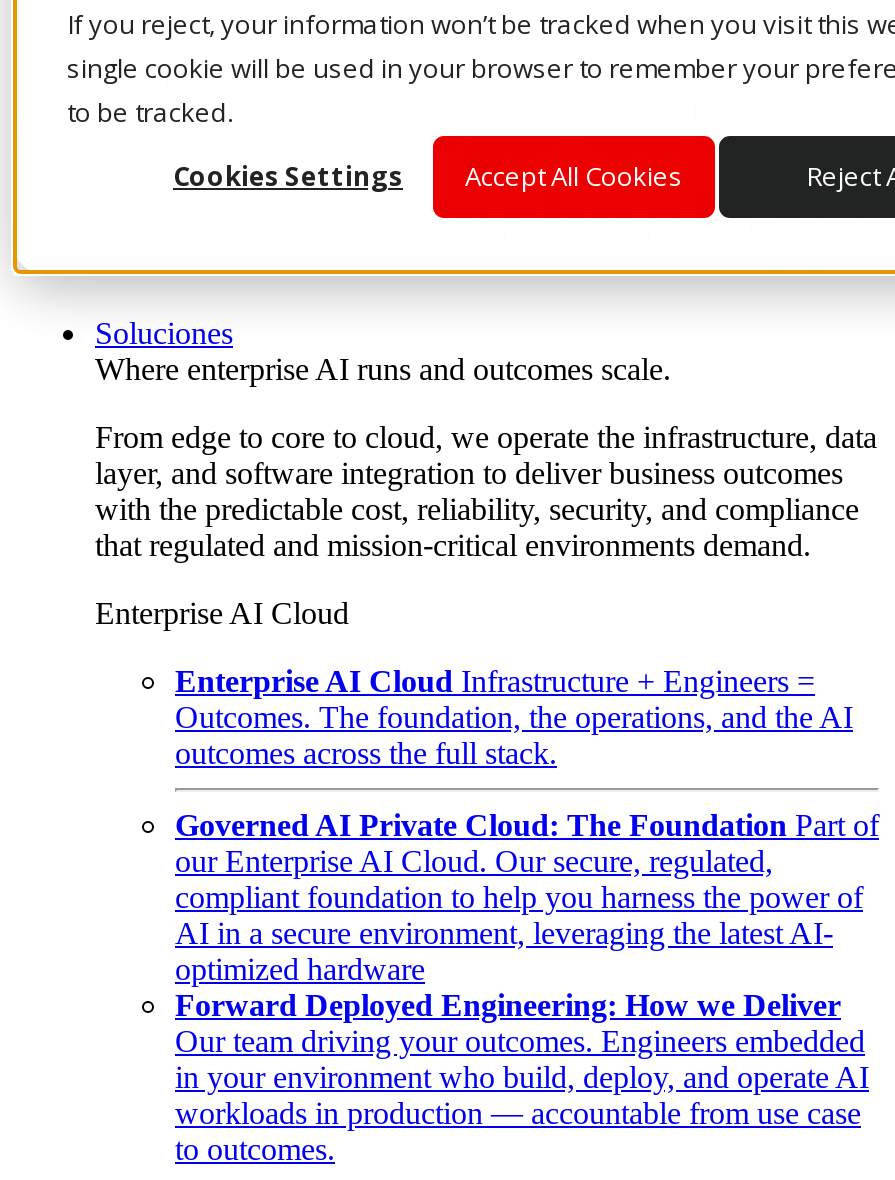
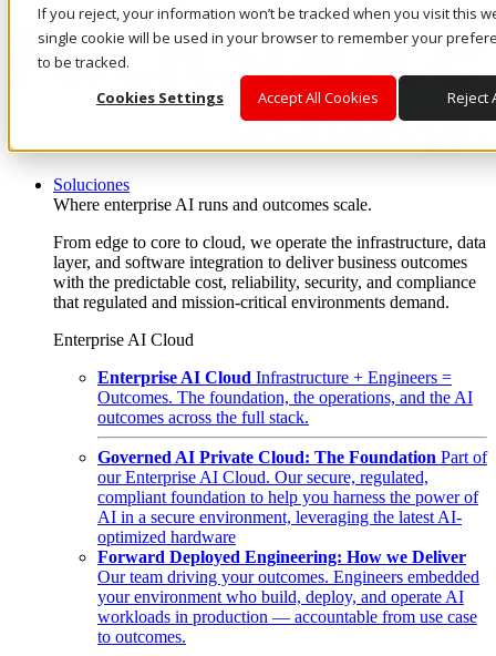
[175,1060,869,1094] in your environment who build, deploy, and operate AI -> [97,588,464,606] your environment who build, deploy, and operate AI

